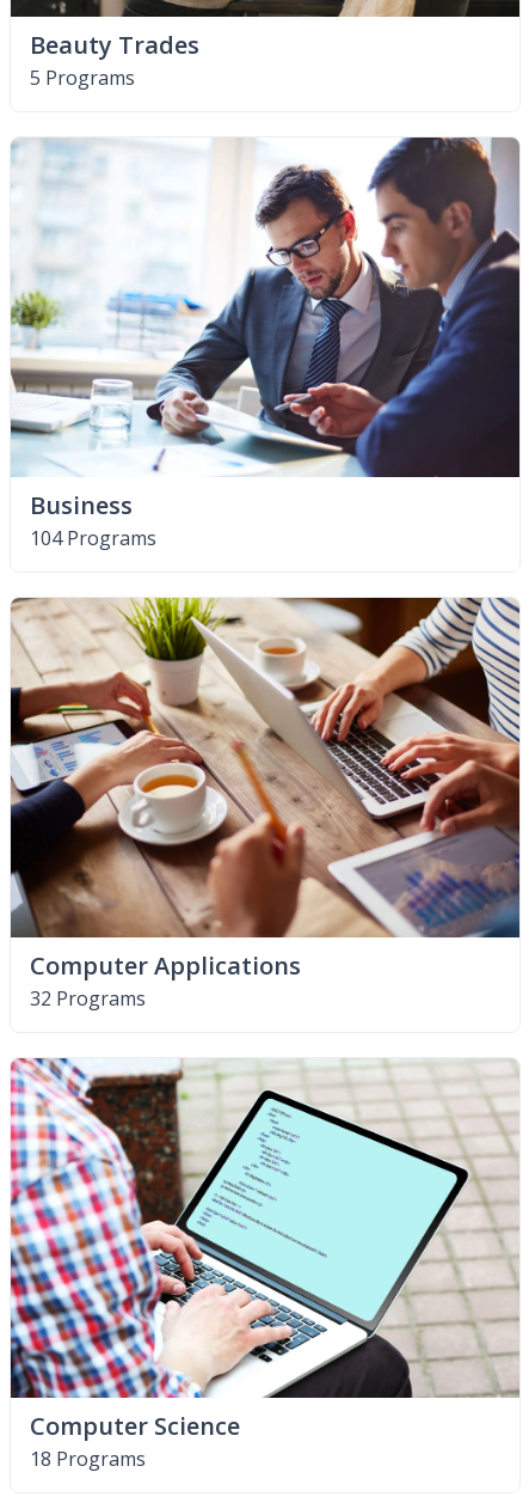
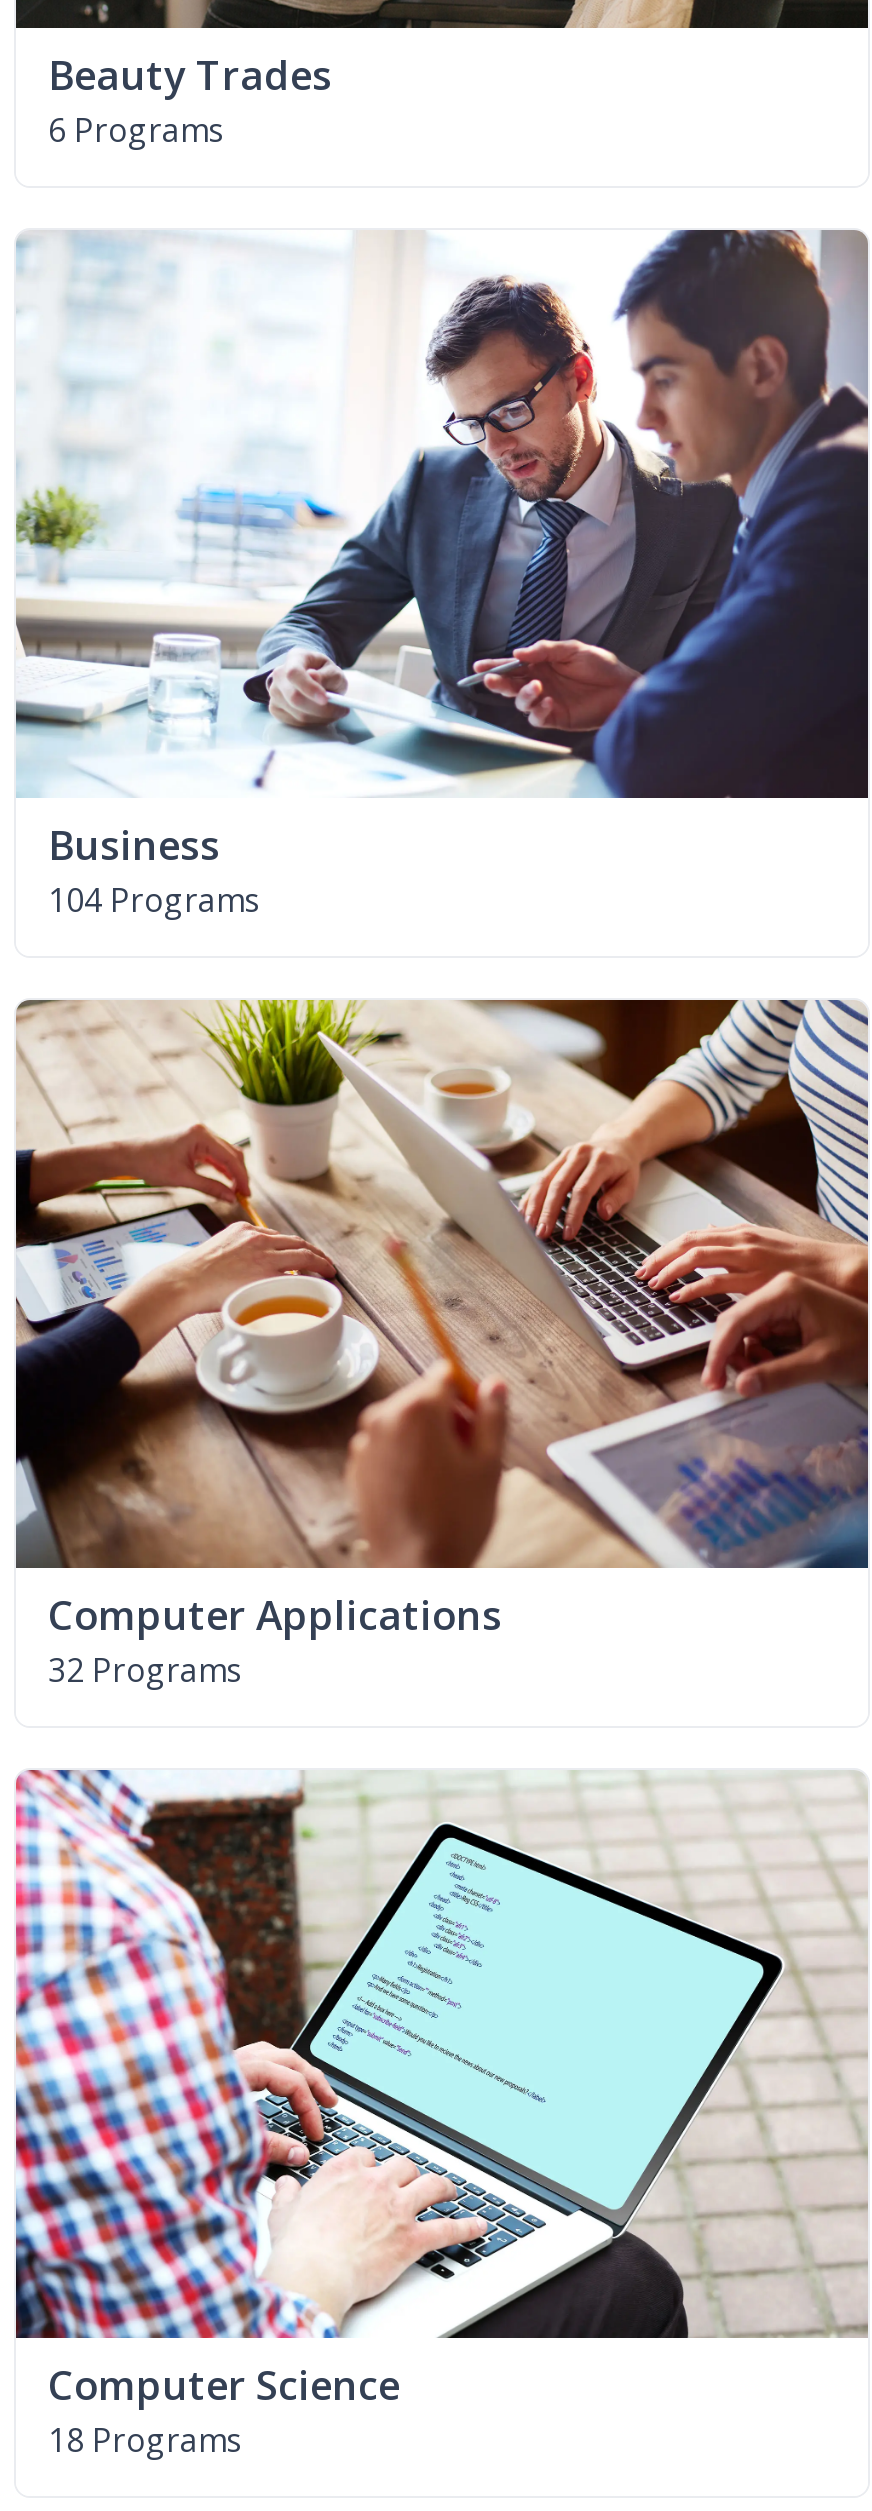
[30,64,135,91] 5 Programs -> [48,108,224,152] 6 Programs

